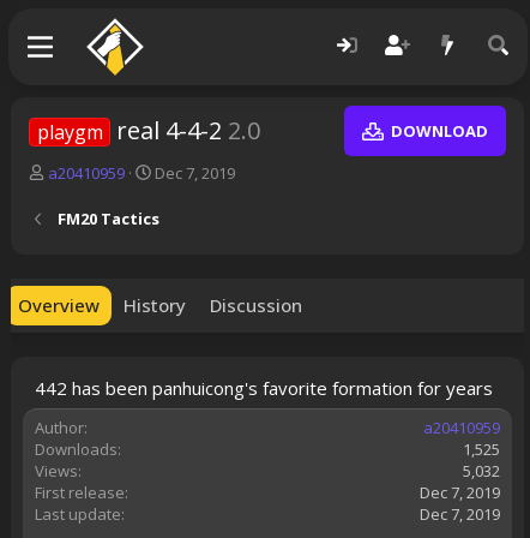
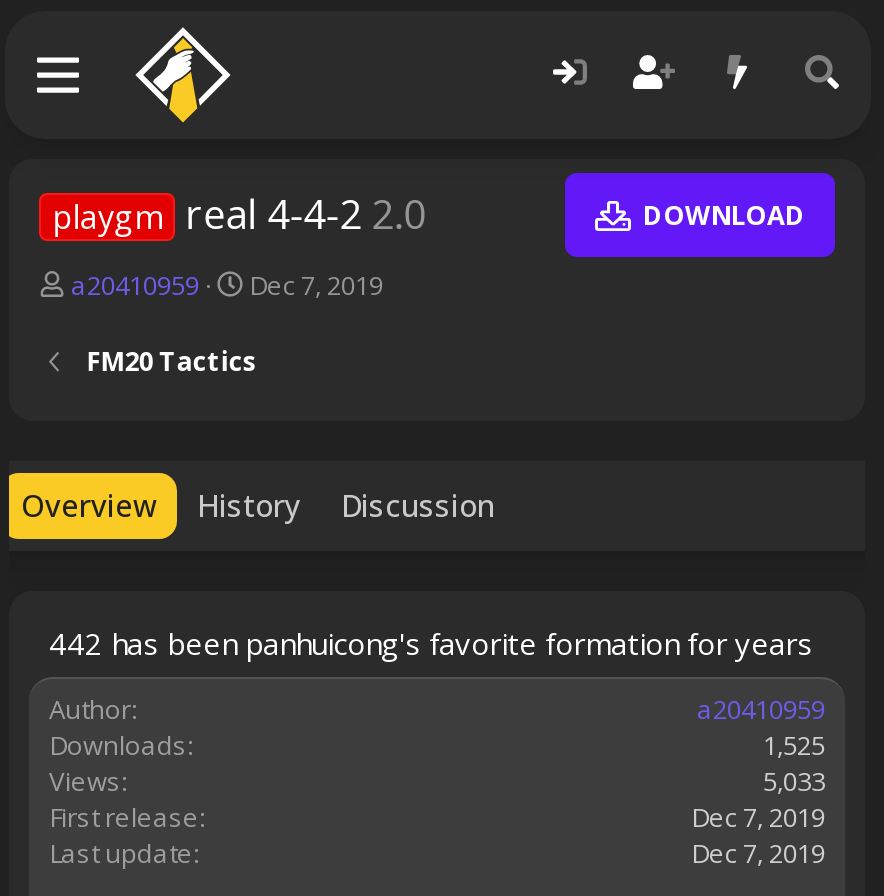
[463,460,500,481] 5,032 -> [763,763,825,799] 5,033

